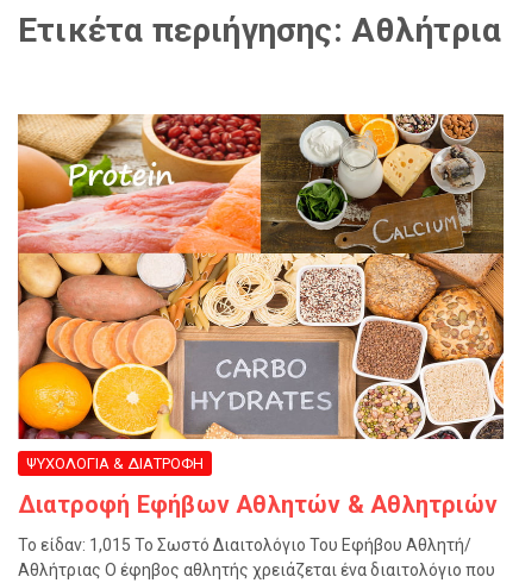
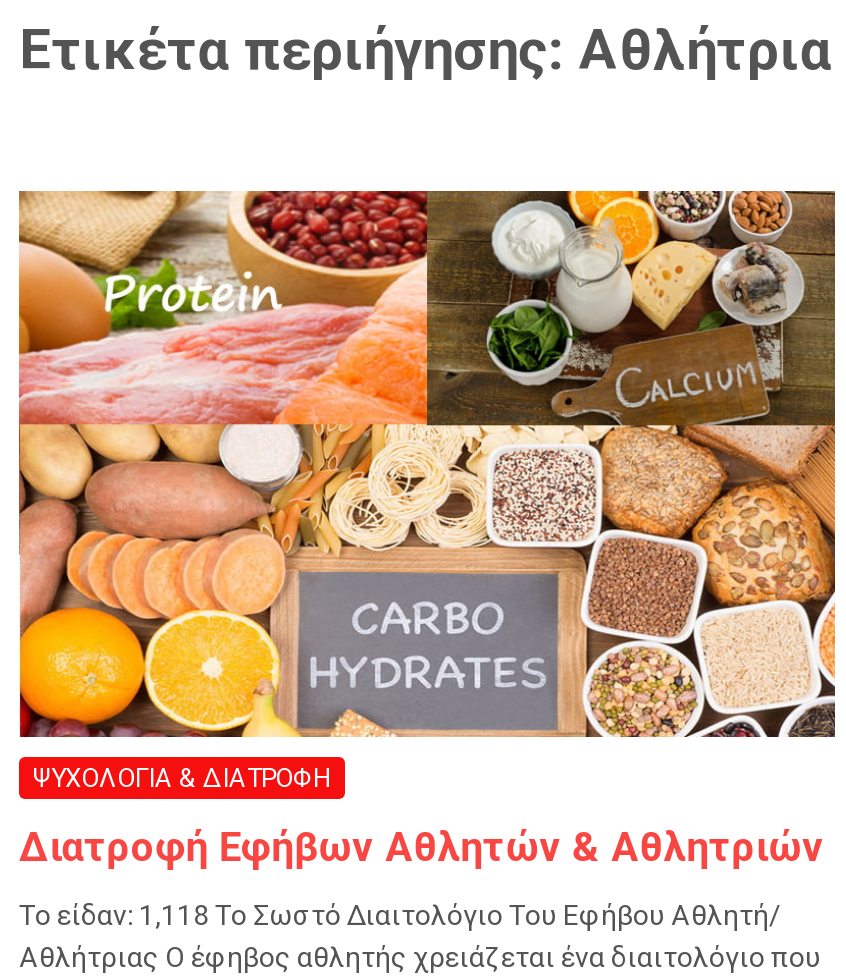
[18,536,471,555] Το είδαν: 1,015 Το Σωστό Διαιτολόγιο Του Εφήβου Αθλητή/ -> [19,900,781,932] Το είδαν: 1,118 Το Σωστό Διαιτολόγιο Του Εφήβου Αθλητή/

